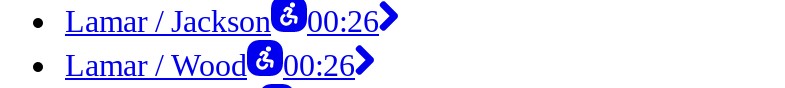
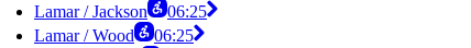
[65,4,379,38] Lamar / Jackson 00:26 -> [34,2,207,21] Lamar / Jackson 06:25
[65,48,355,82] Lamar / Wood 00:26 -> [34,26,194,45] Lamar / Wood 06:25

